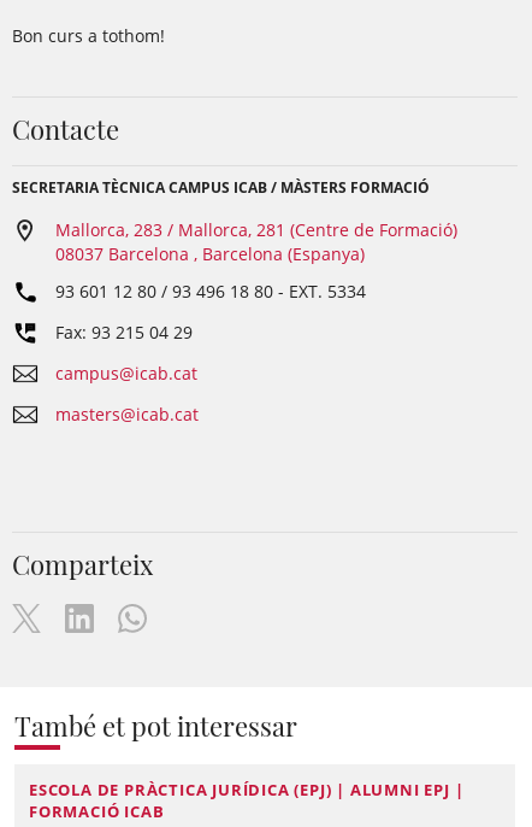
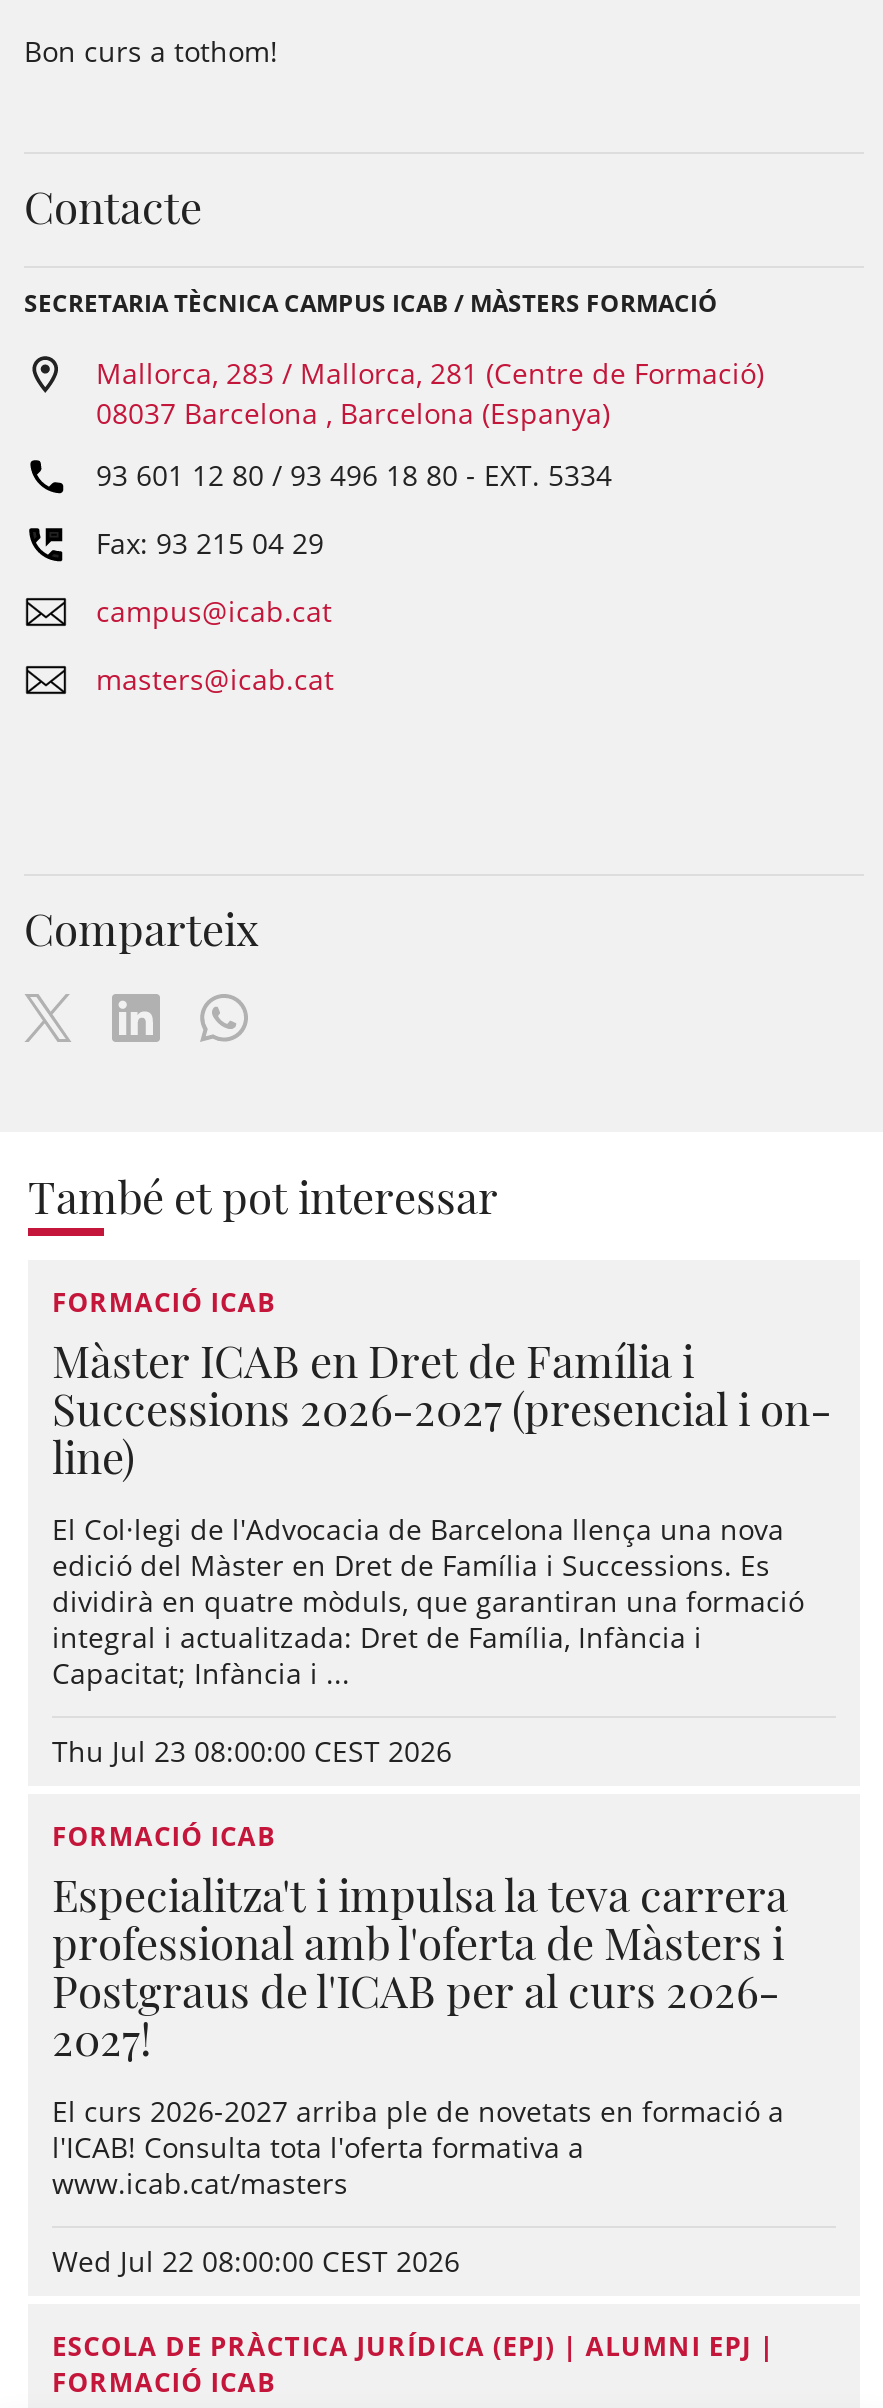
none -> [52,1284,832,2280] FORMACIÓ ICAB | Màster ICAB en Dret de Família i | Successions 2026-2027 (presencial i on- | line) | El Col·legi de l'Advocacia de Barcelona llença una nova | edició del Màster en Dret de Família i Successions. Es | dividirà en quatre mòduls, que garantiran una formació | integral i actualitzada: Dret de Família, Infància i | Capacitat; Infància i ... | Thu Jul 23 08:00:00 CEST 2026 | FORMACIÓ ICAB | Especialitza't i impulsa la teva carrera | professional amb l'oferta de Màsters i | Postgraus de l'ICAB per al curs 2026- | 2027! | El curs 2026-2027 arriba ple de novetats en formació a | l'ICAB! Consulta tota l'oferta formativa a | www.icab.cat/masters | Wed Jul 22 08:00:00 CEST 2026

